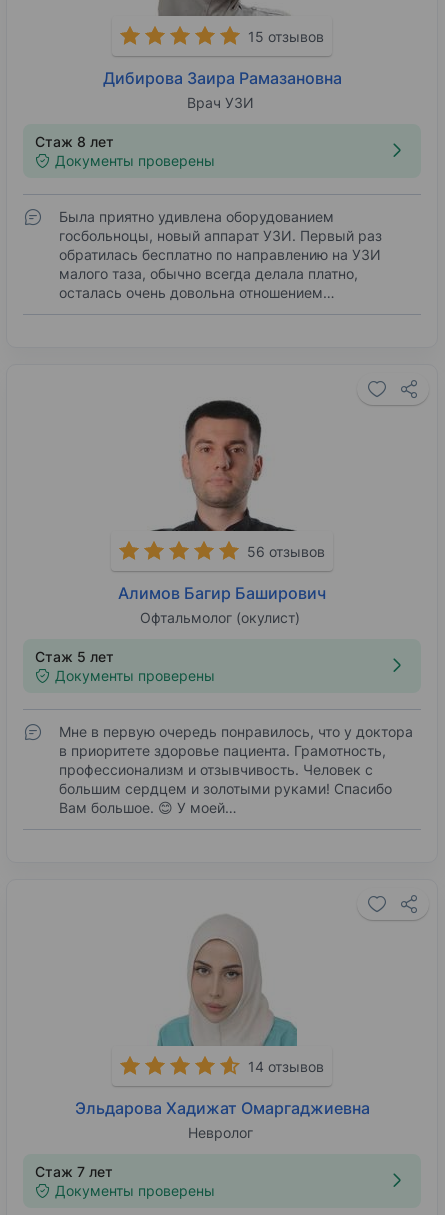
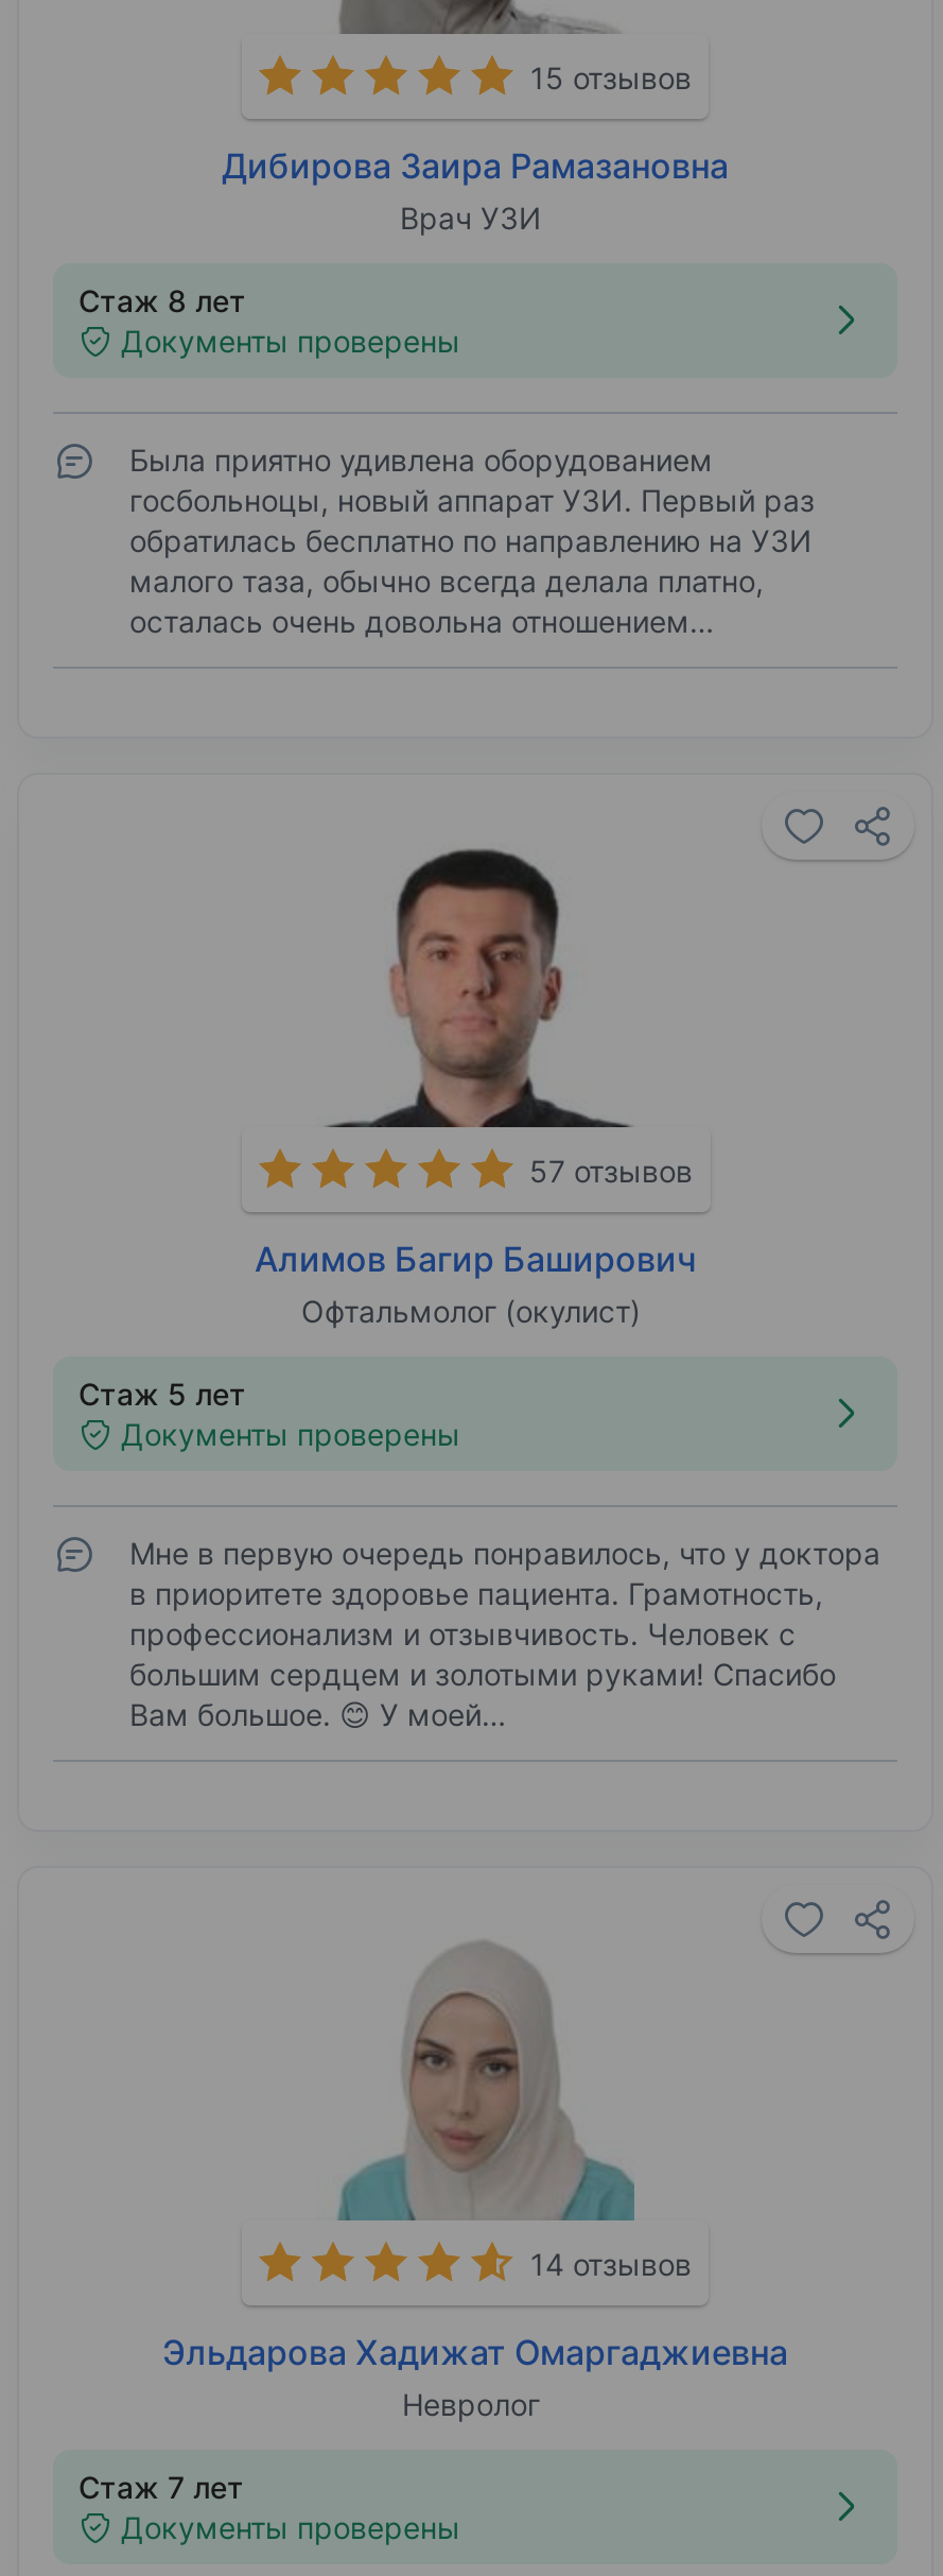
[247,542,325,559] 56 отзывов -> [529,1152,693,1188] 57 отзывов

